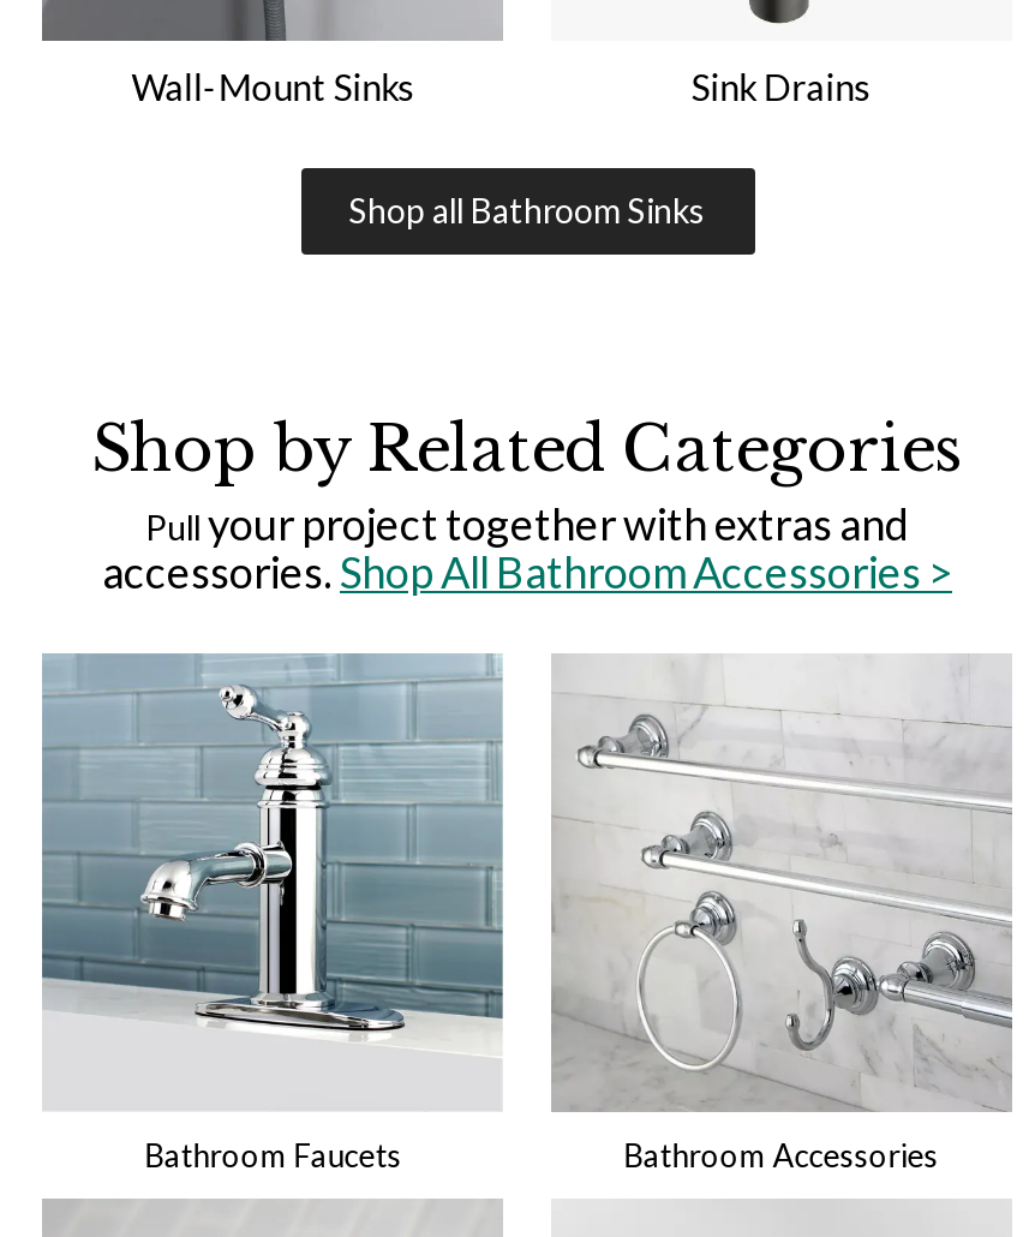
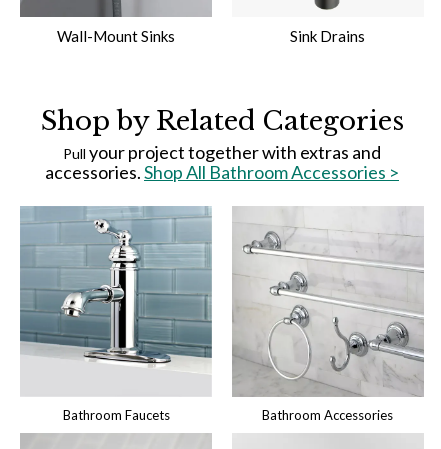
[348,191,706,232] Shop all Bathroom Sinks -> none

